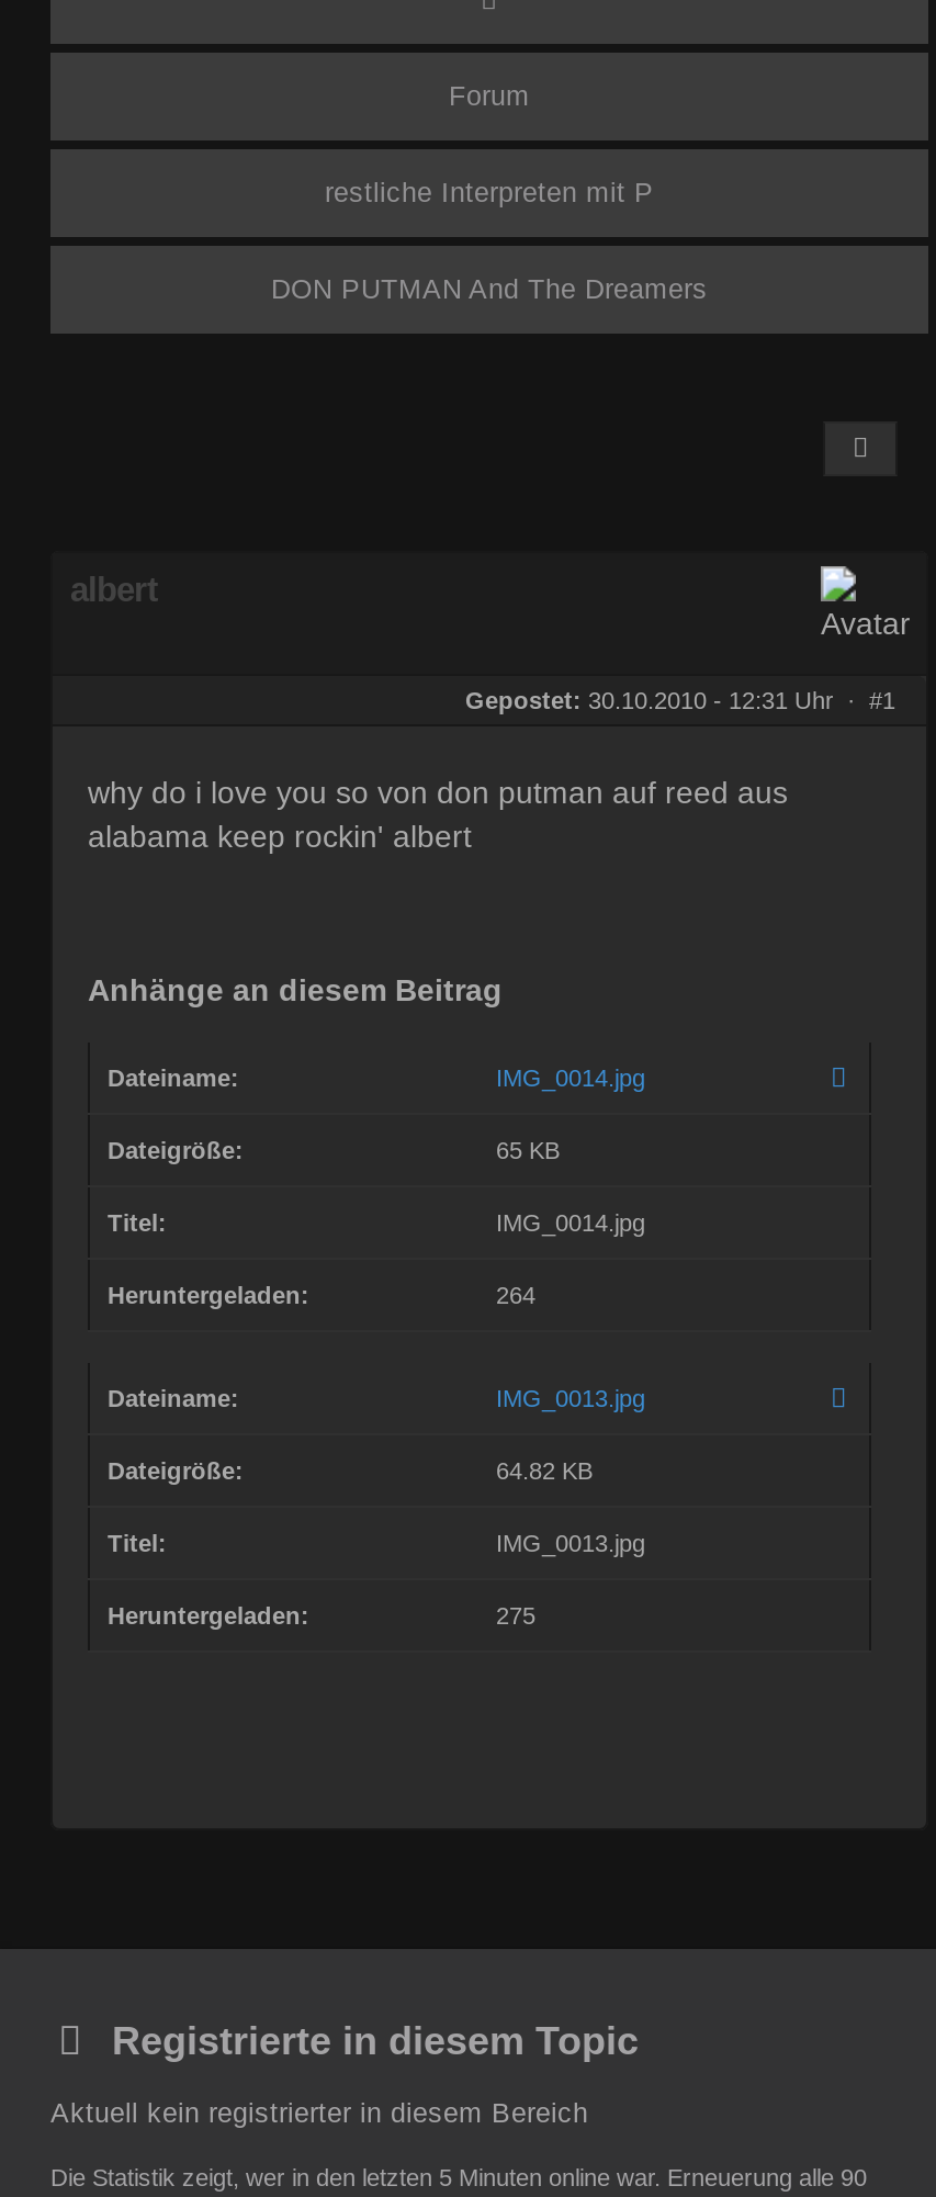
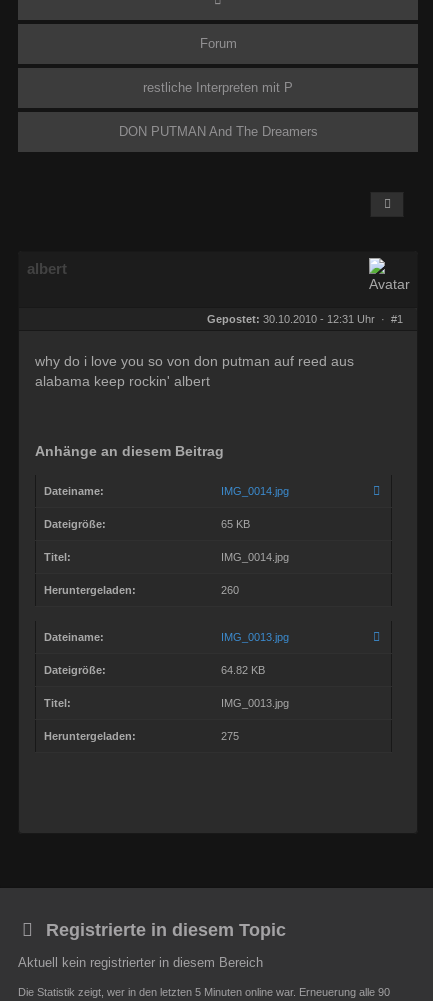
[496,1281,535,1308] 264 -> [221,584,239,596] 260

